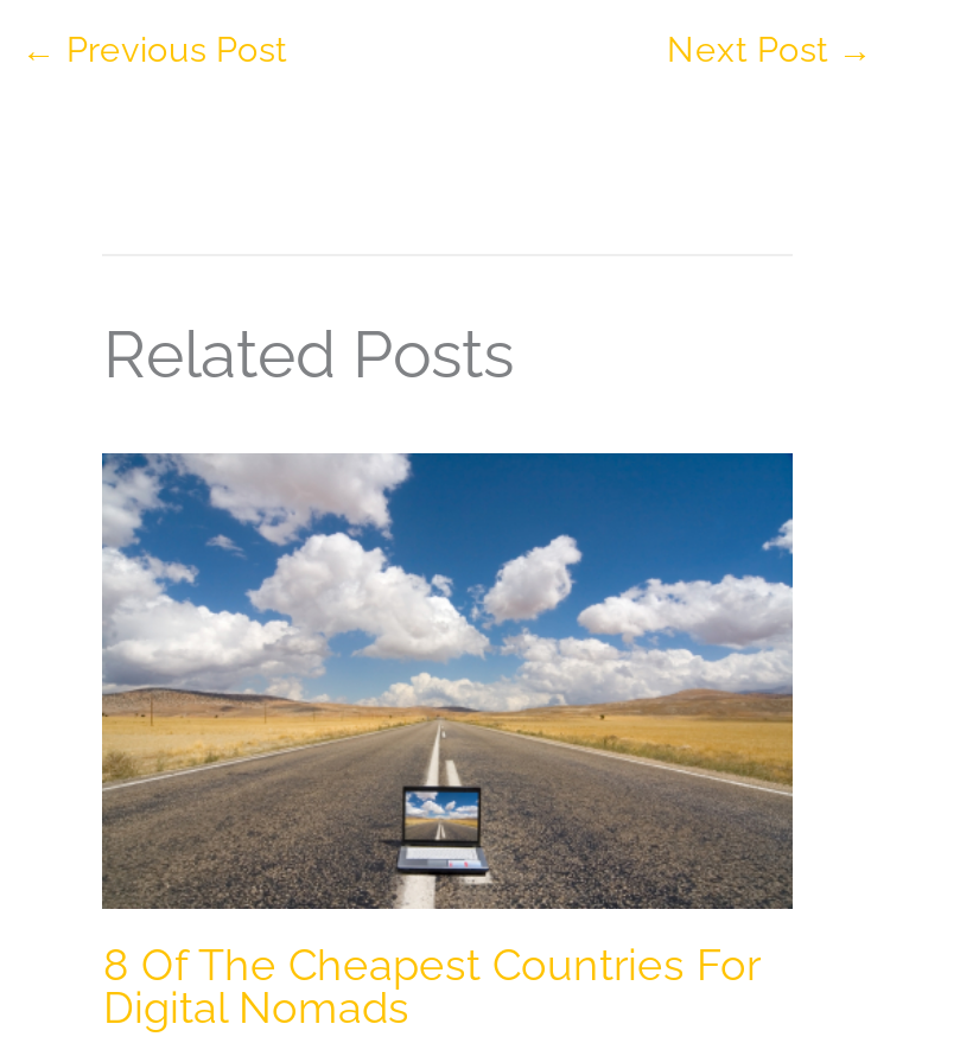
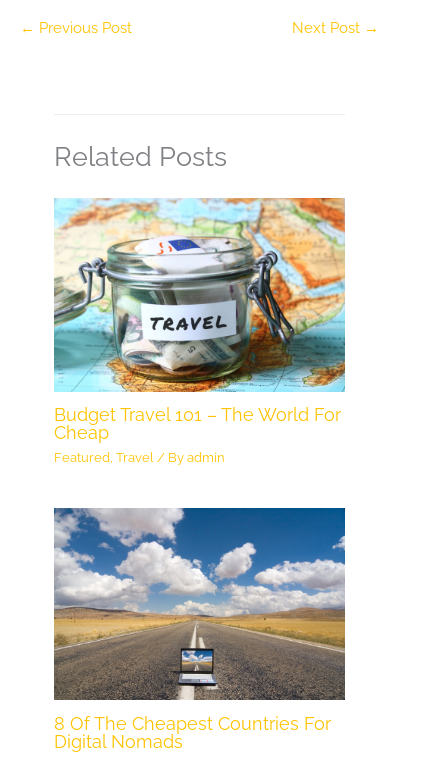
none -> [53,197,346,465] [image] | Budget Travel 101 – The World For | Cheap | Featured, Travel / By admin

